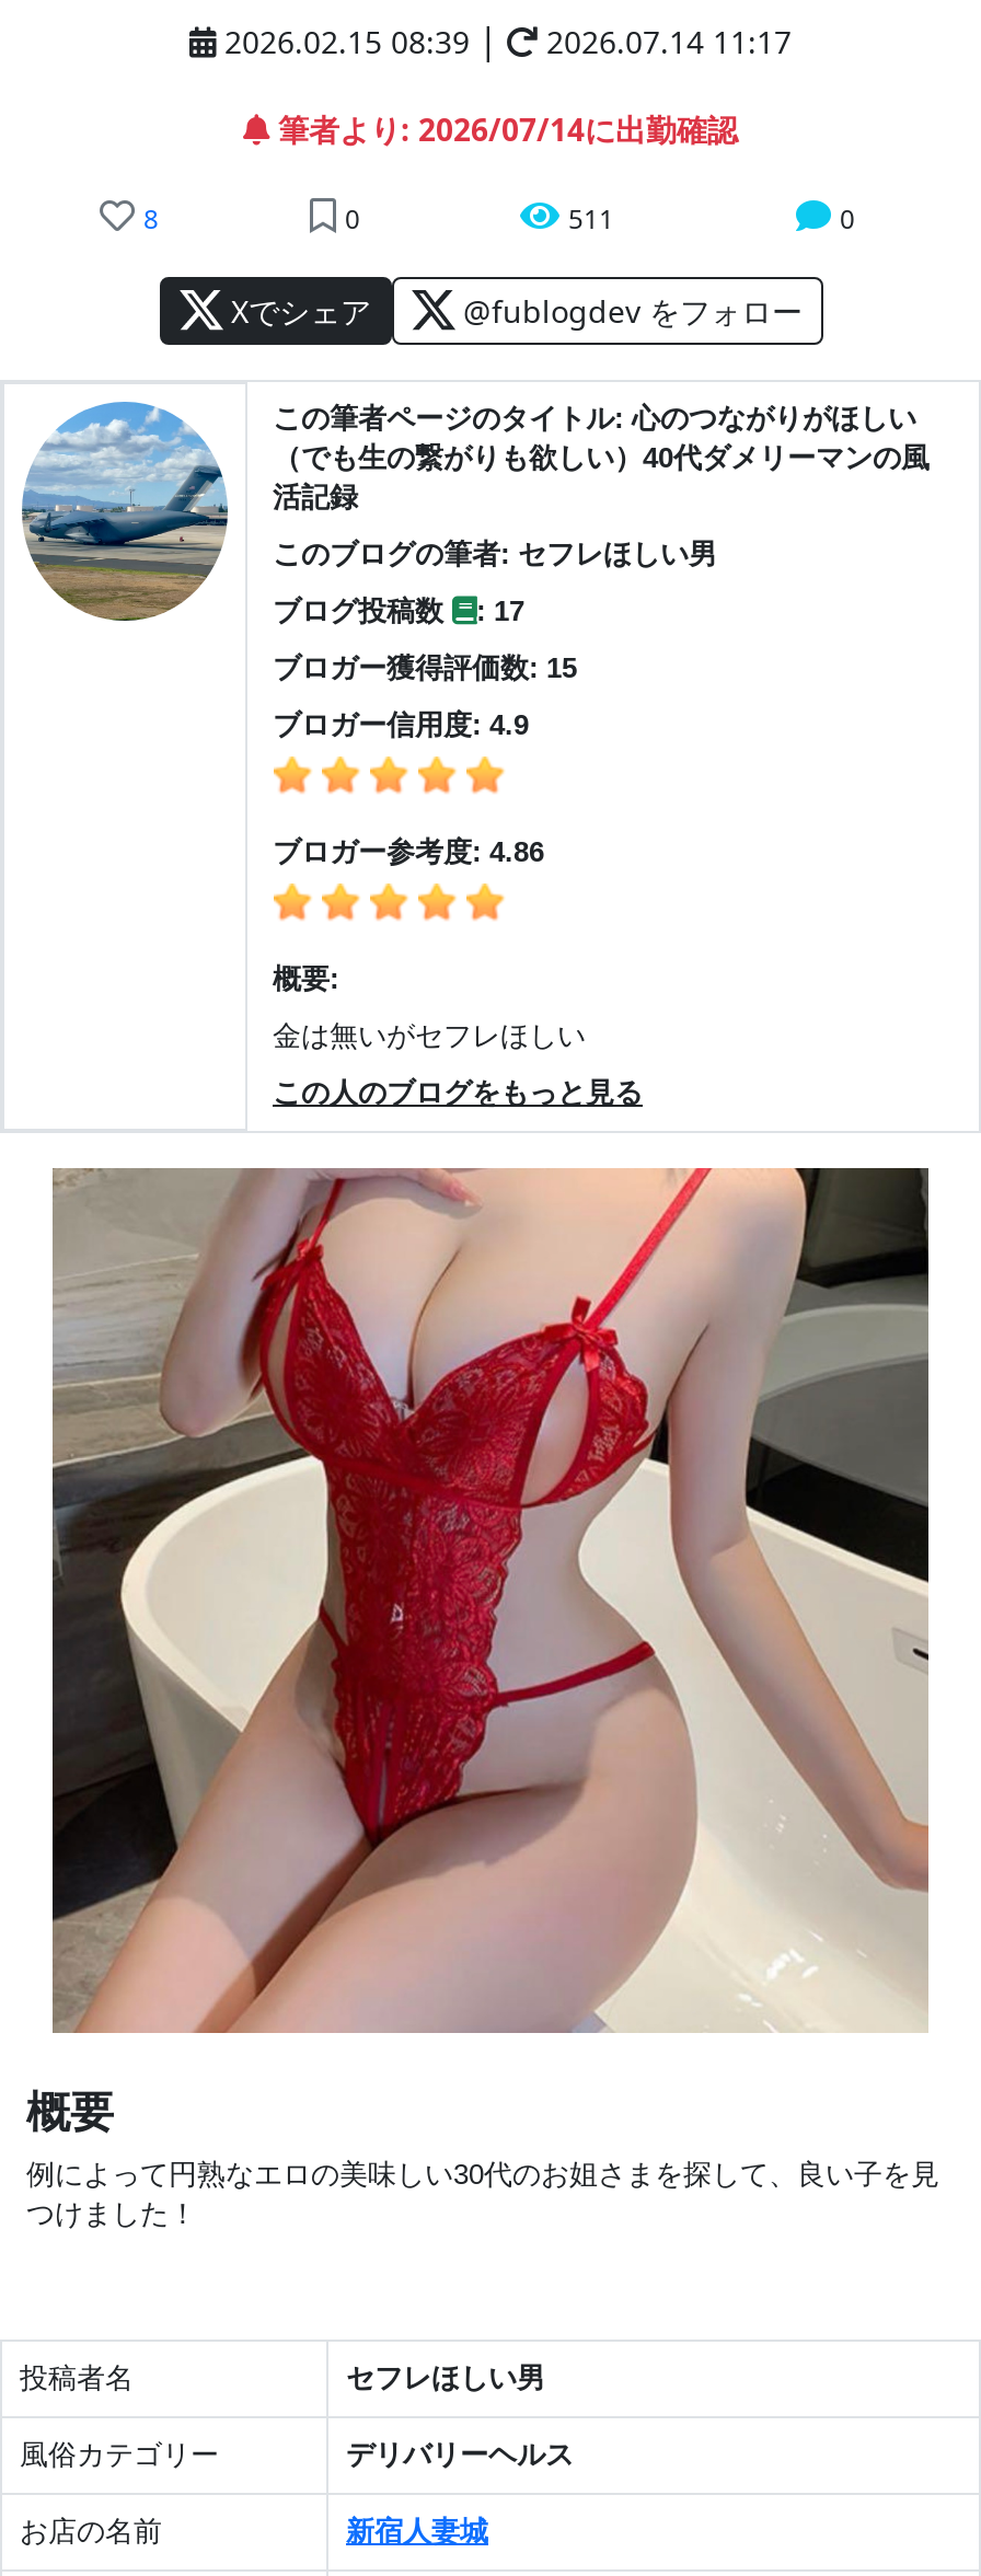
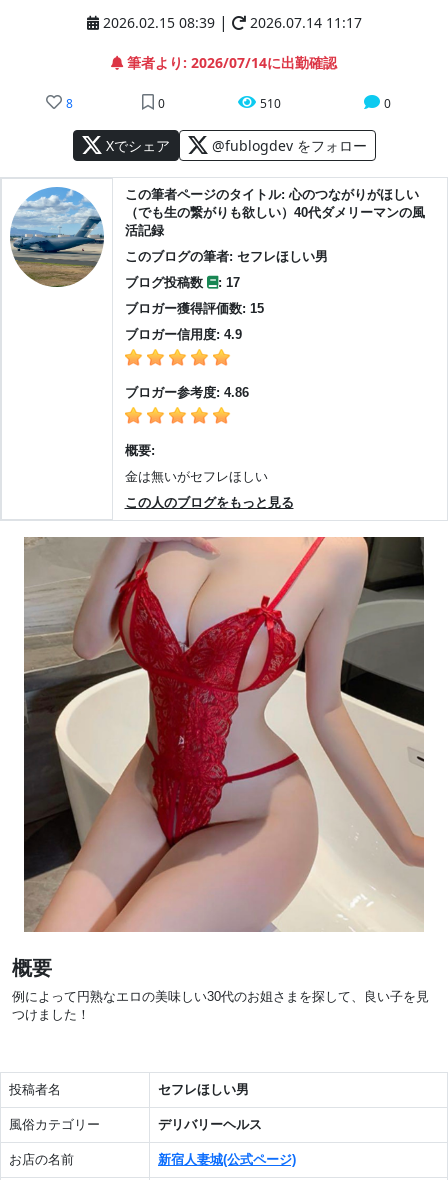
[568,201,614,238] 511 -> [259,95,280,112] 510
[346,2515,488,2548] 新宿人妻城 -> [158,1152,296,1167] 新宿人妻城(公式ページ)

